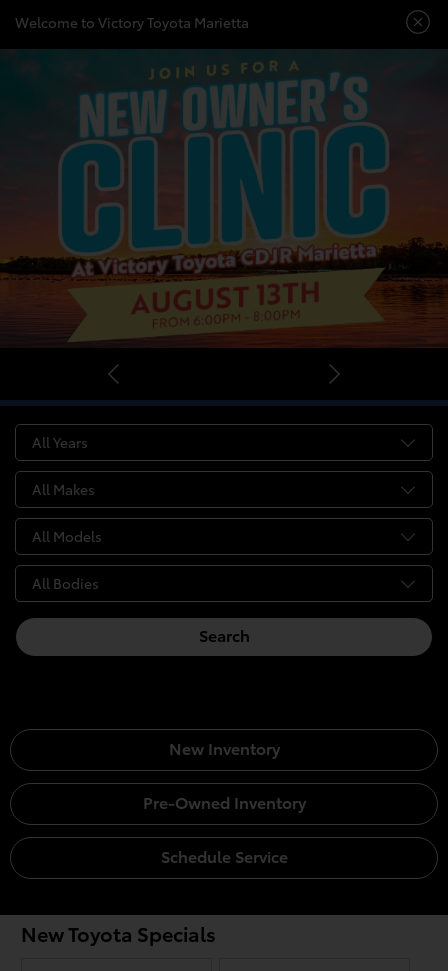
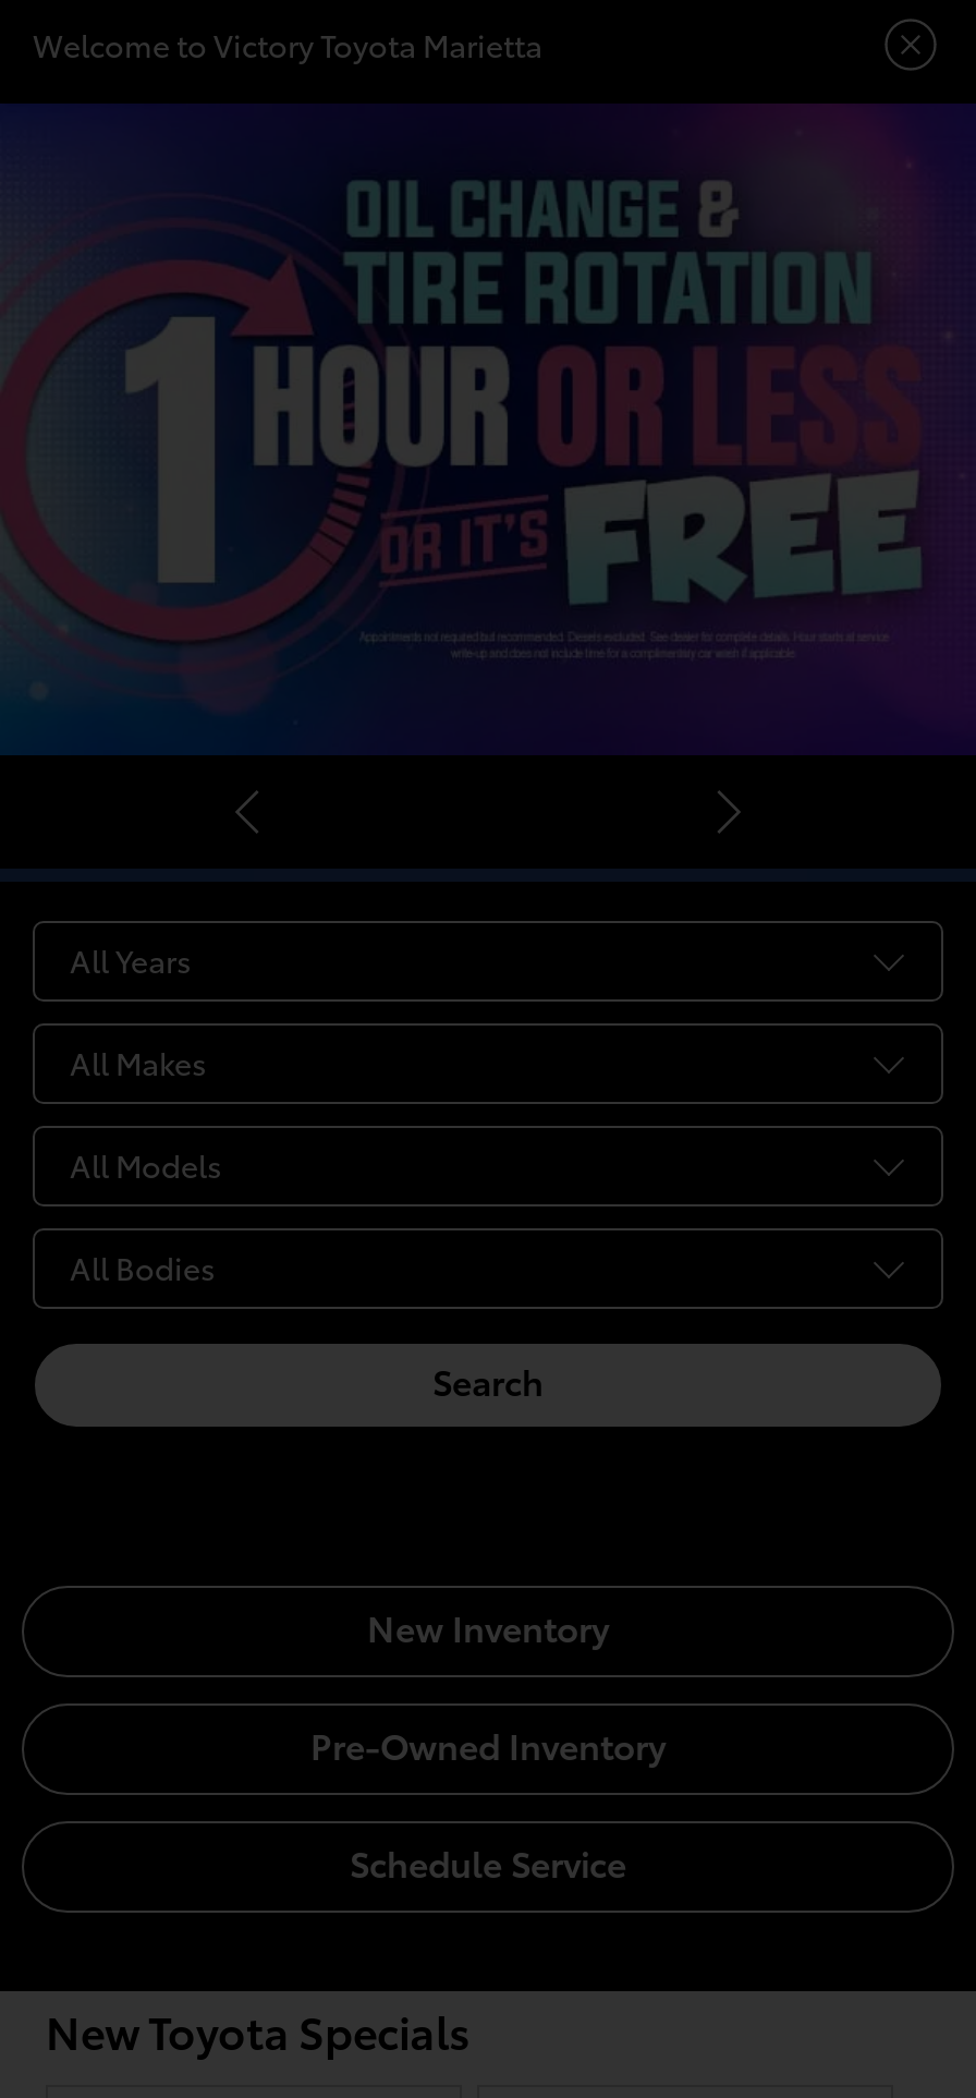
[3,49,445,349] [image] -> [7,104,969,757] [image]

